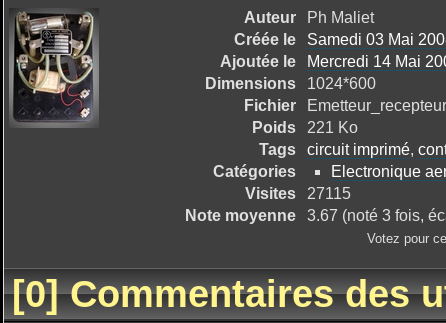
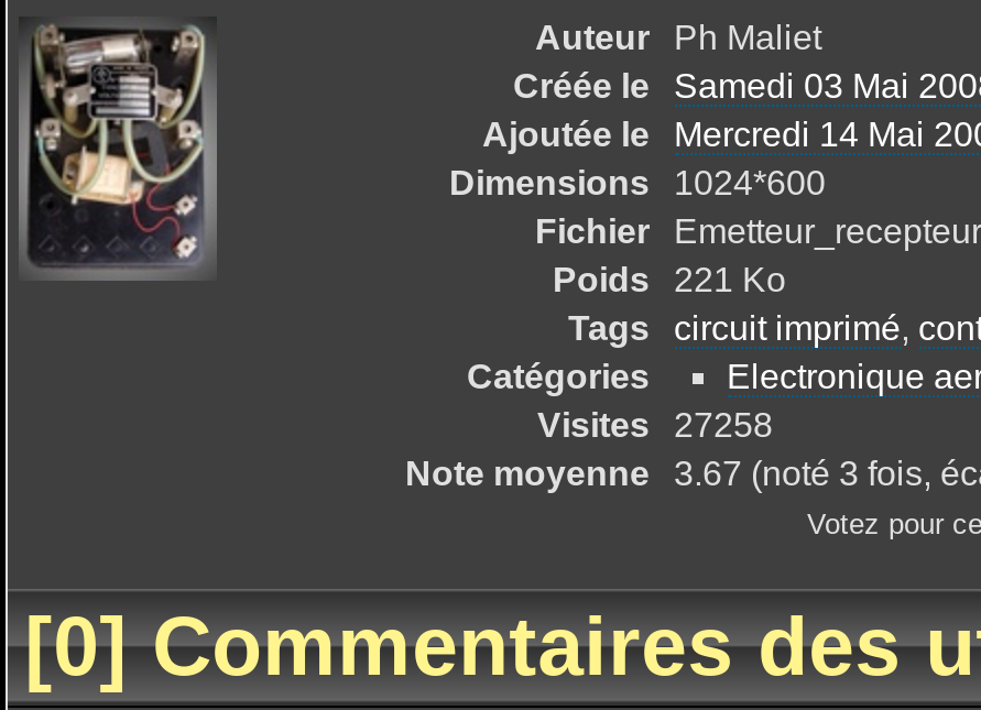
[244,185,350,202] Visites 27115 -> [537,406,773,444] Visites 27258

